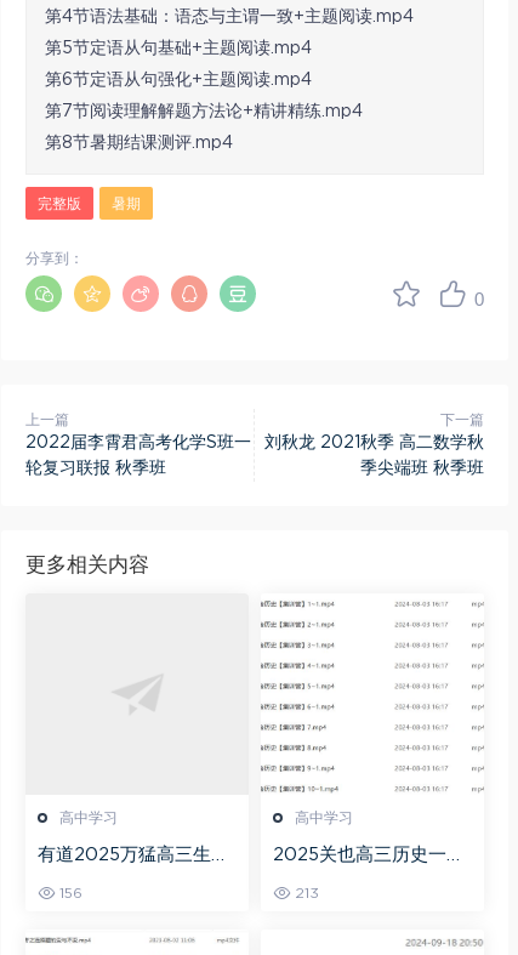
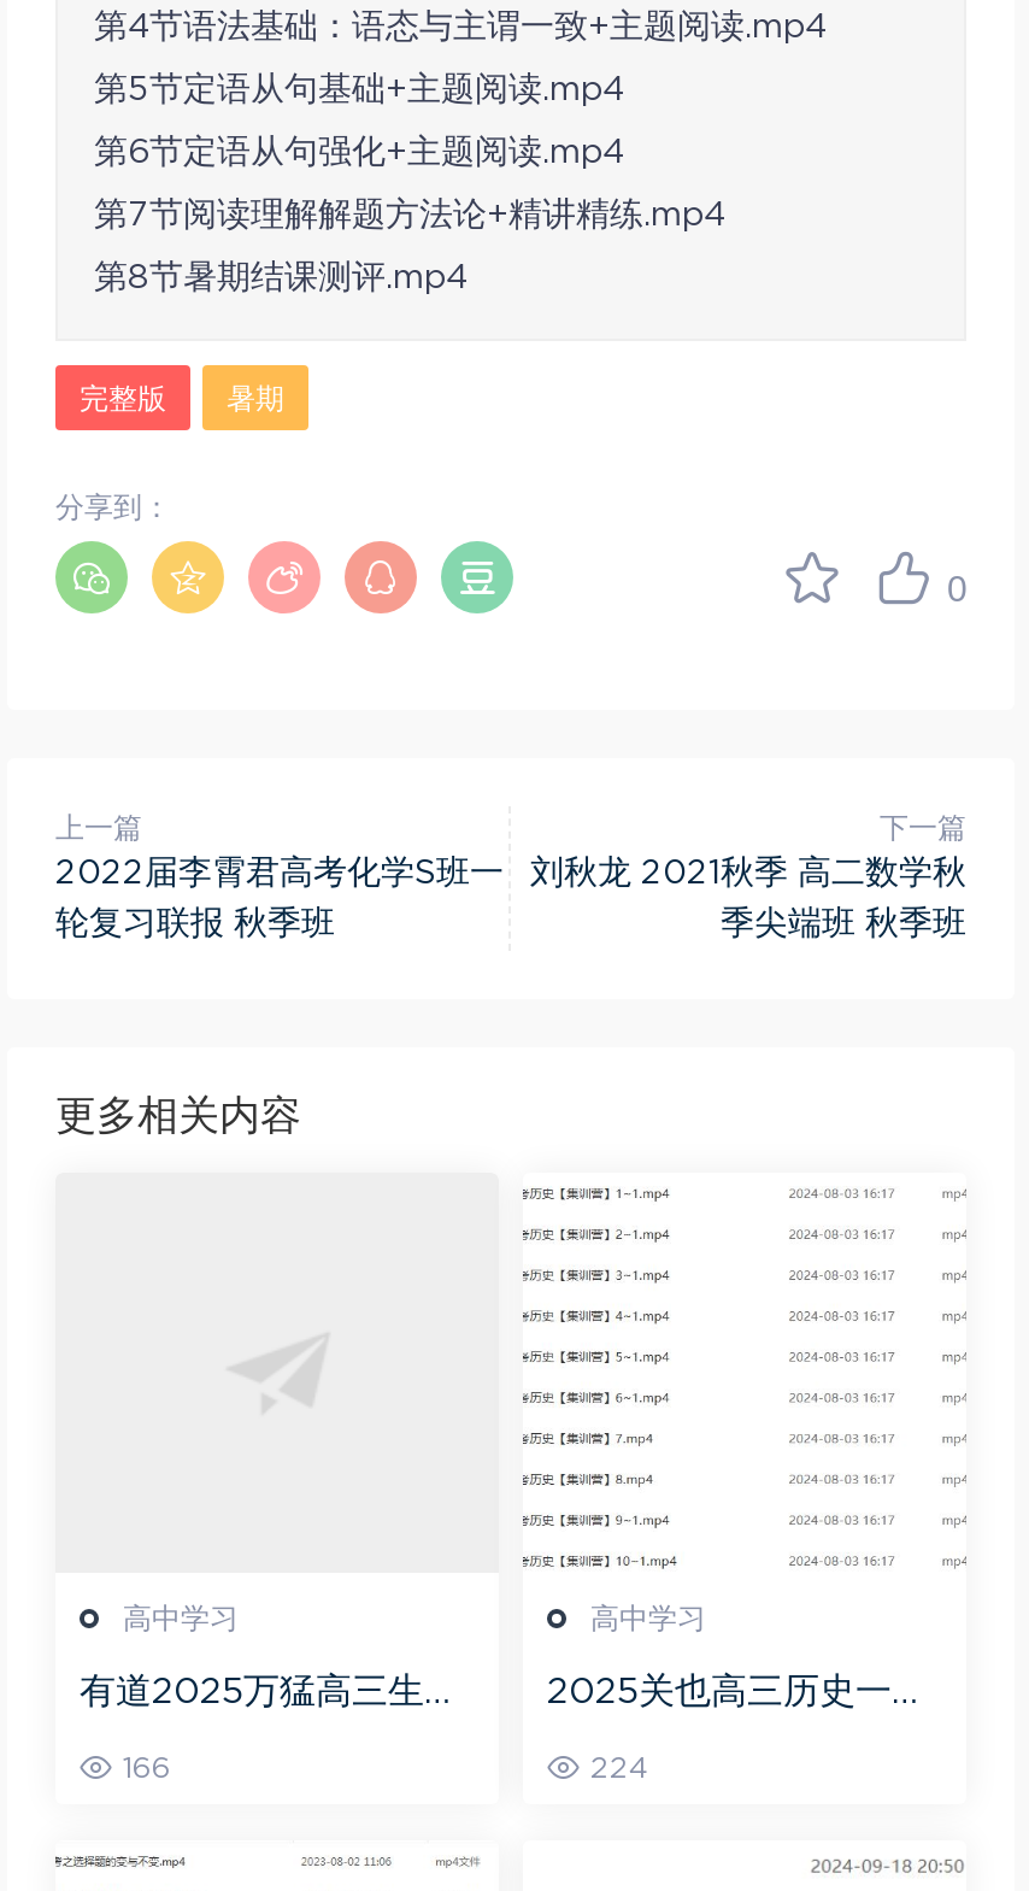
[55,886,82,900] 156 -> [113,1753,171,1782] 166
[290,886,319,900] 213 -> [581,1753,648,1782] 224

